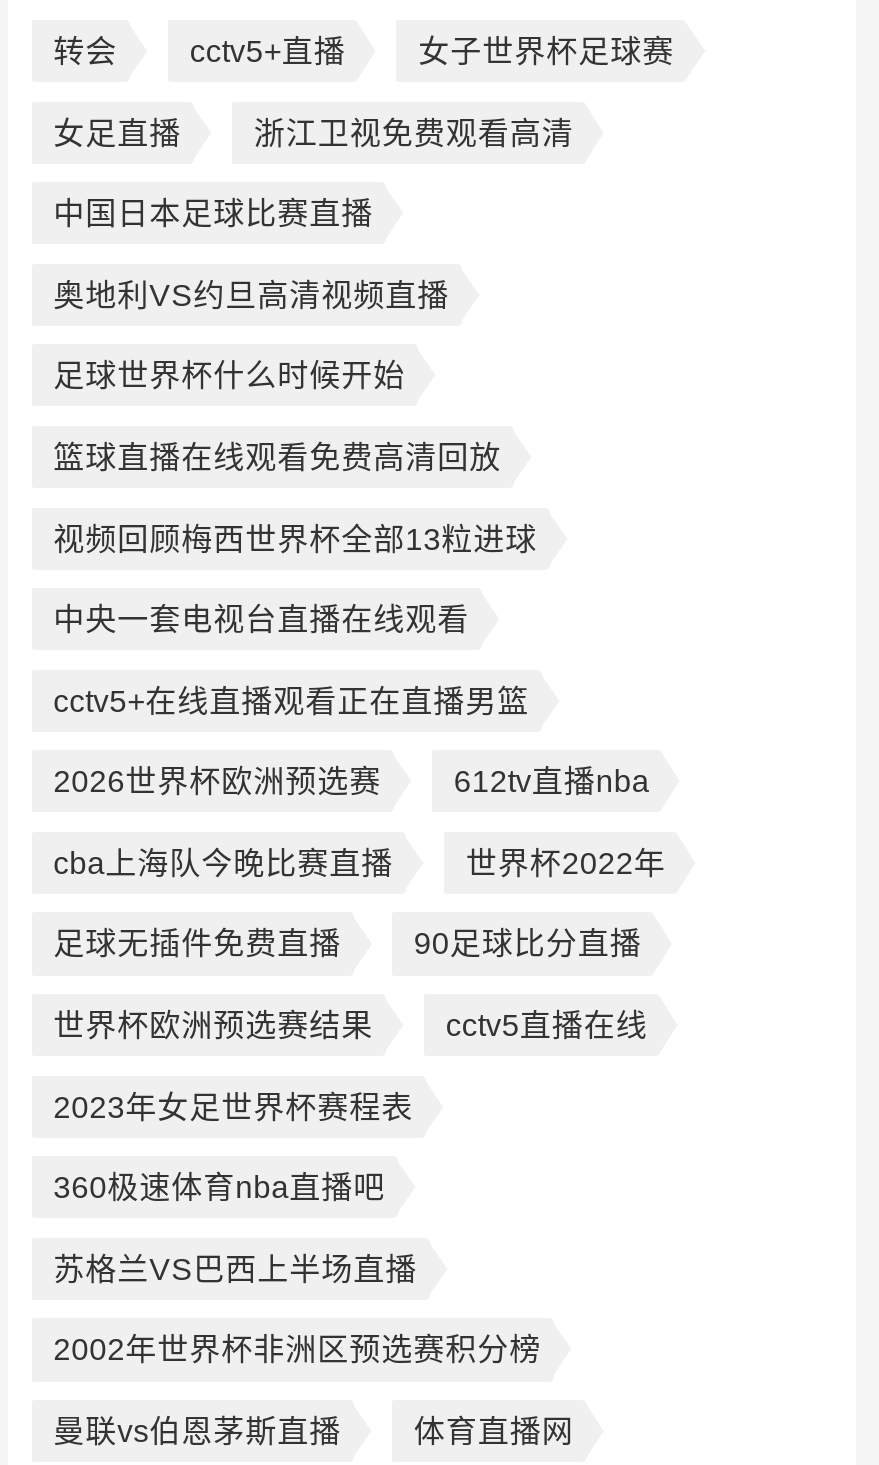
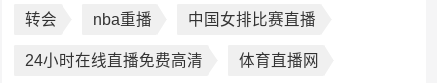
[53,34,674,1448] cctv5+直播 | 女子世界杯足球赛 | 女足直播 | 浙江卫视免费观看高清 | 中国日本足球比赛直播 | 奥地利VS约旦高清视频直播 | 足球世界杯什么时候开始 | 篮球直播在线观看免费高清回放 | 视频回顾梅西世界杯全部13粒进球 | 中央一套电视台直播在线观看 | cctv5+在线直播观看正在直播男篮 | 2026世界杯欧洲预选赛 | 612tv直播nba | cba上海队今晚比赛直播 | 世界杯2022年 | 足球无插件免费直播 | 90足球比分直播 | 世界杯欧洲预选赛结果 | cctv5直播在线 | 2023年女足世界杯赛程表 | 360极速体育nba直播吧 | 苏格兰VS巴西上半场直播 | 2002年世界杯非洲区预选赛积分榜 | 曼联vs伯恩茅斯直播 -> [25,11,316,68] nba重播 | 中国女排比赛直播 | 24小时在线直播免费高清

